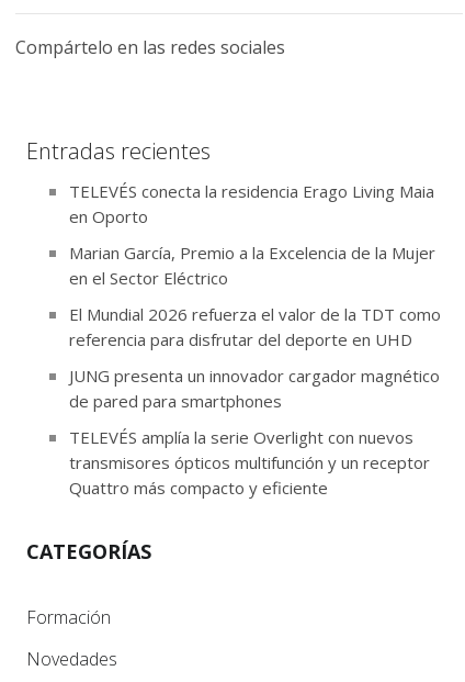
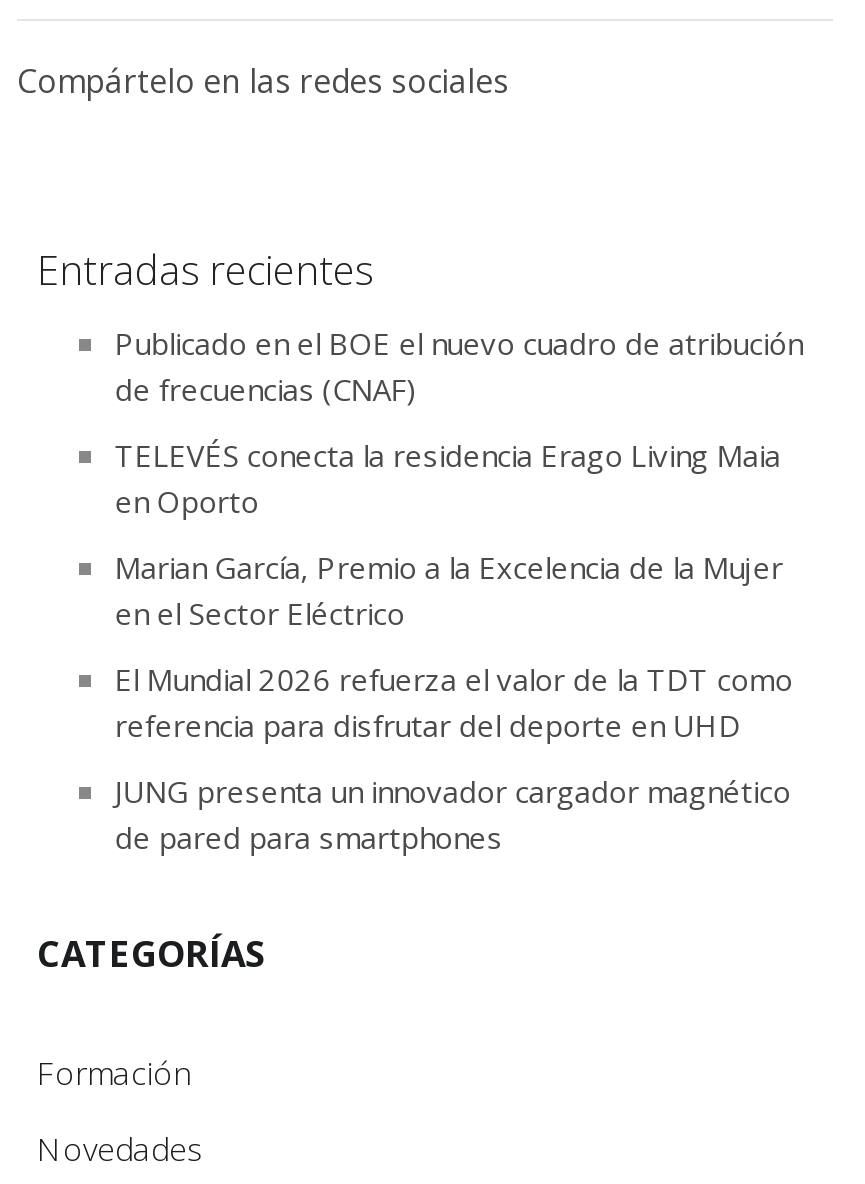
none -> [115,324,803,410] Publicado en el BOE el nuevo cuadro de atribución | de frecuencias (CNAF)
moved [69,181,441,412] -> [115,436,793,858]: TELEVÉS conecta la residencia Erago Living Maia | en Oporto | Marian García, Premio a la Excelencia de la Mujer | en el Sector Eléctrico | El Mundial 2026 refuerza el valor de la TDT como | referencia para disfrutar del deporte en UHD | JUNG presenta un innovador cargador magnético | de pared para smartphones
[69,427,430,499] TELEVÉS amplía la serie Overlight con nuevos | transmisores ópticos multifunción y un receptor | Quattro más compacto y eficiente -> none

